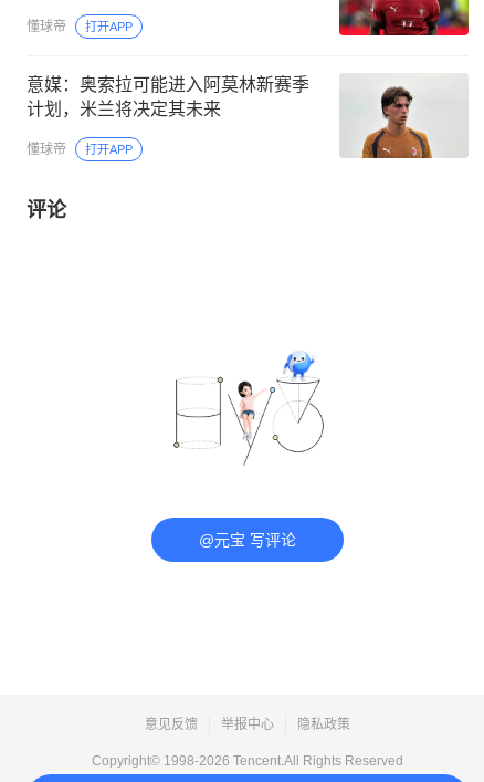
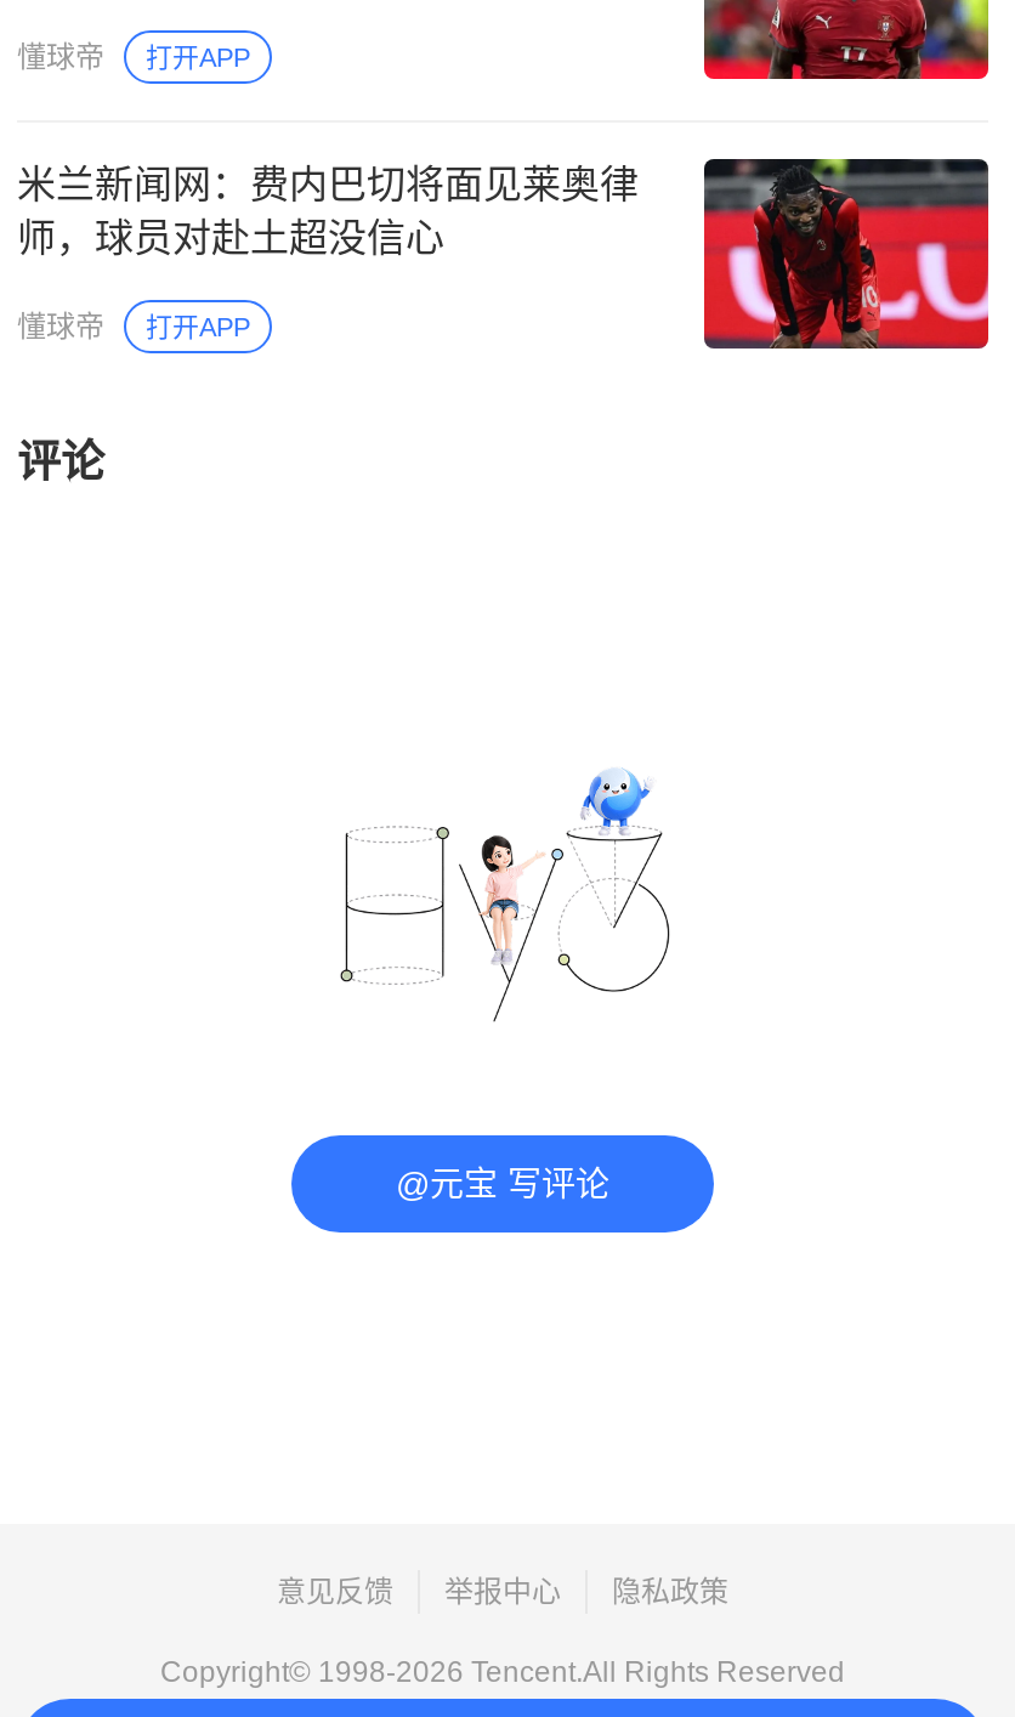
[27,72,469,159] [image] | 意媒：奥索拉可能进入阿莫林新赛季 | 计划，米兰将决定其未来 -> [17,155,991,352] [image] | 米兰新闻网：费内巴切将面见莱奥律 | 师，球员对赴土超没信心

